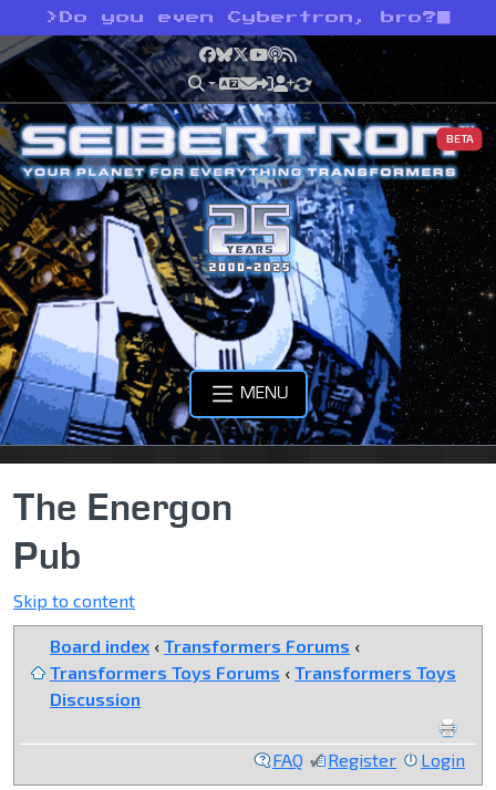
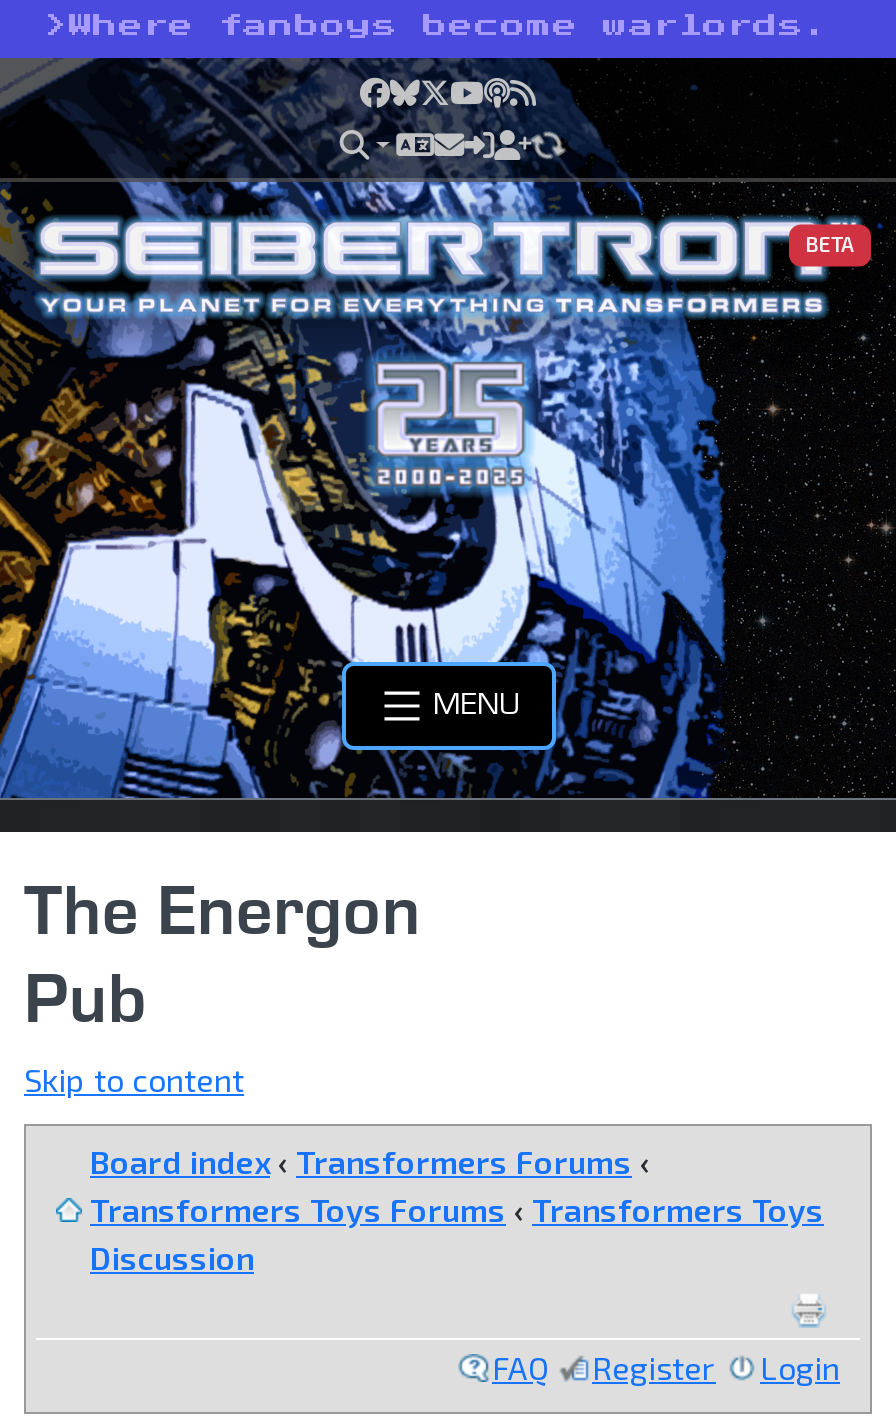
[46,11,437,24] > Do you even Cybertron, bro? -> [45,14,829,38] > Where fanboys become warlords.

